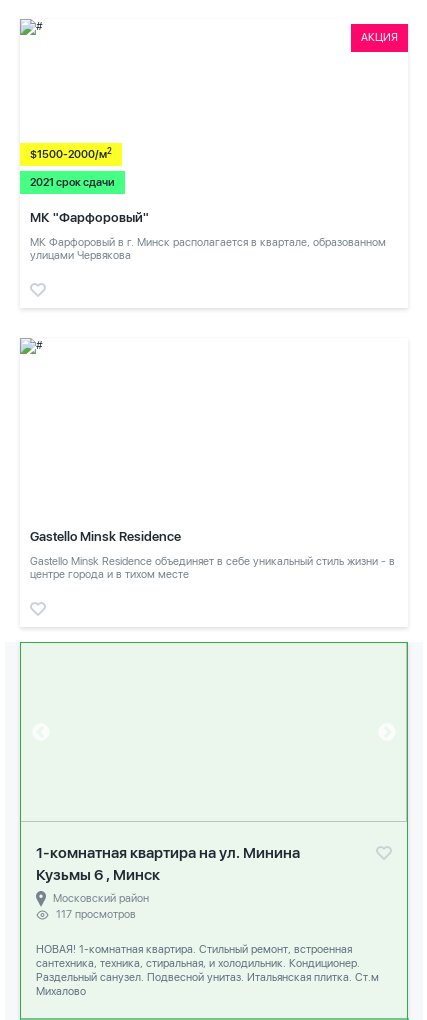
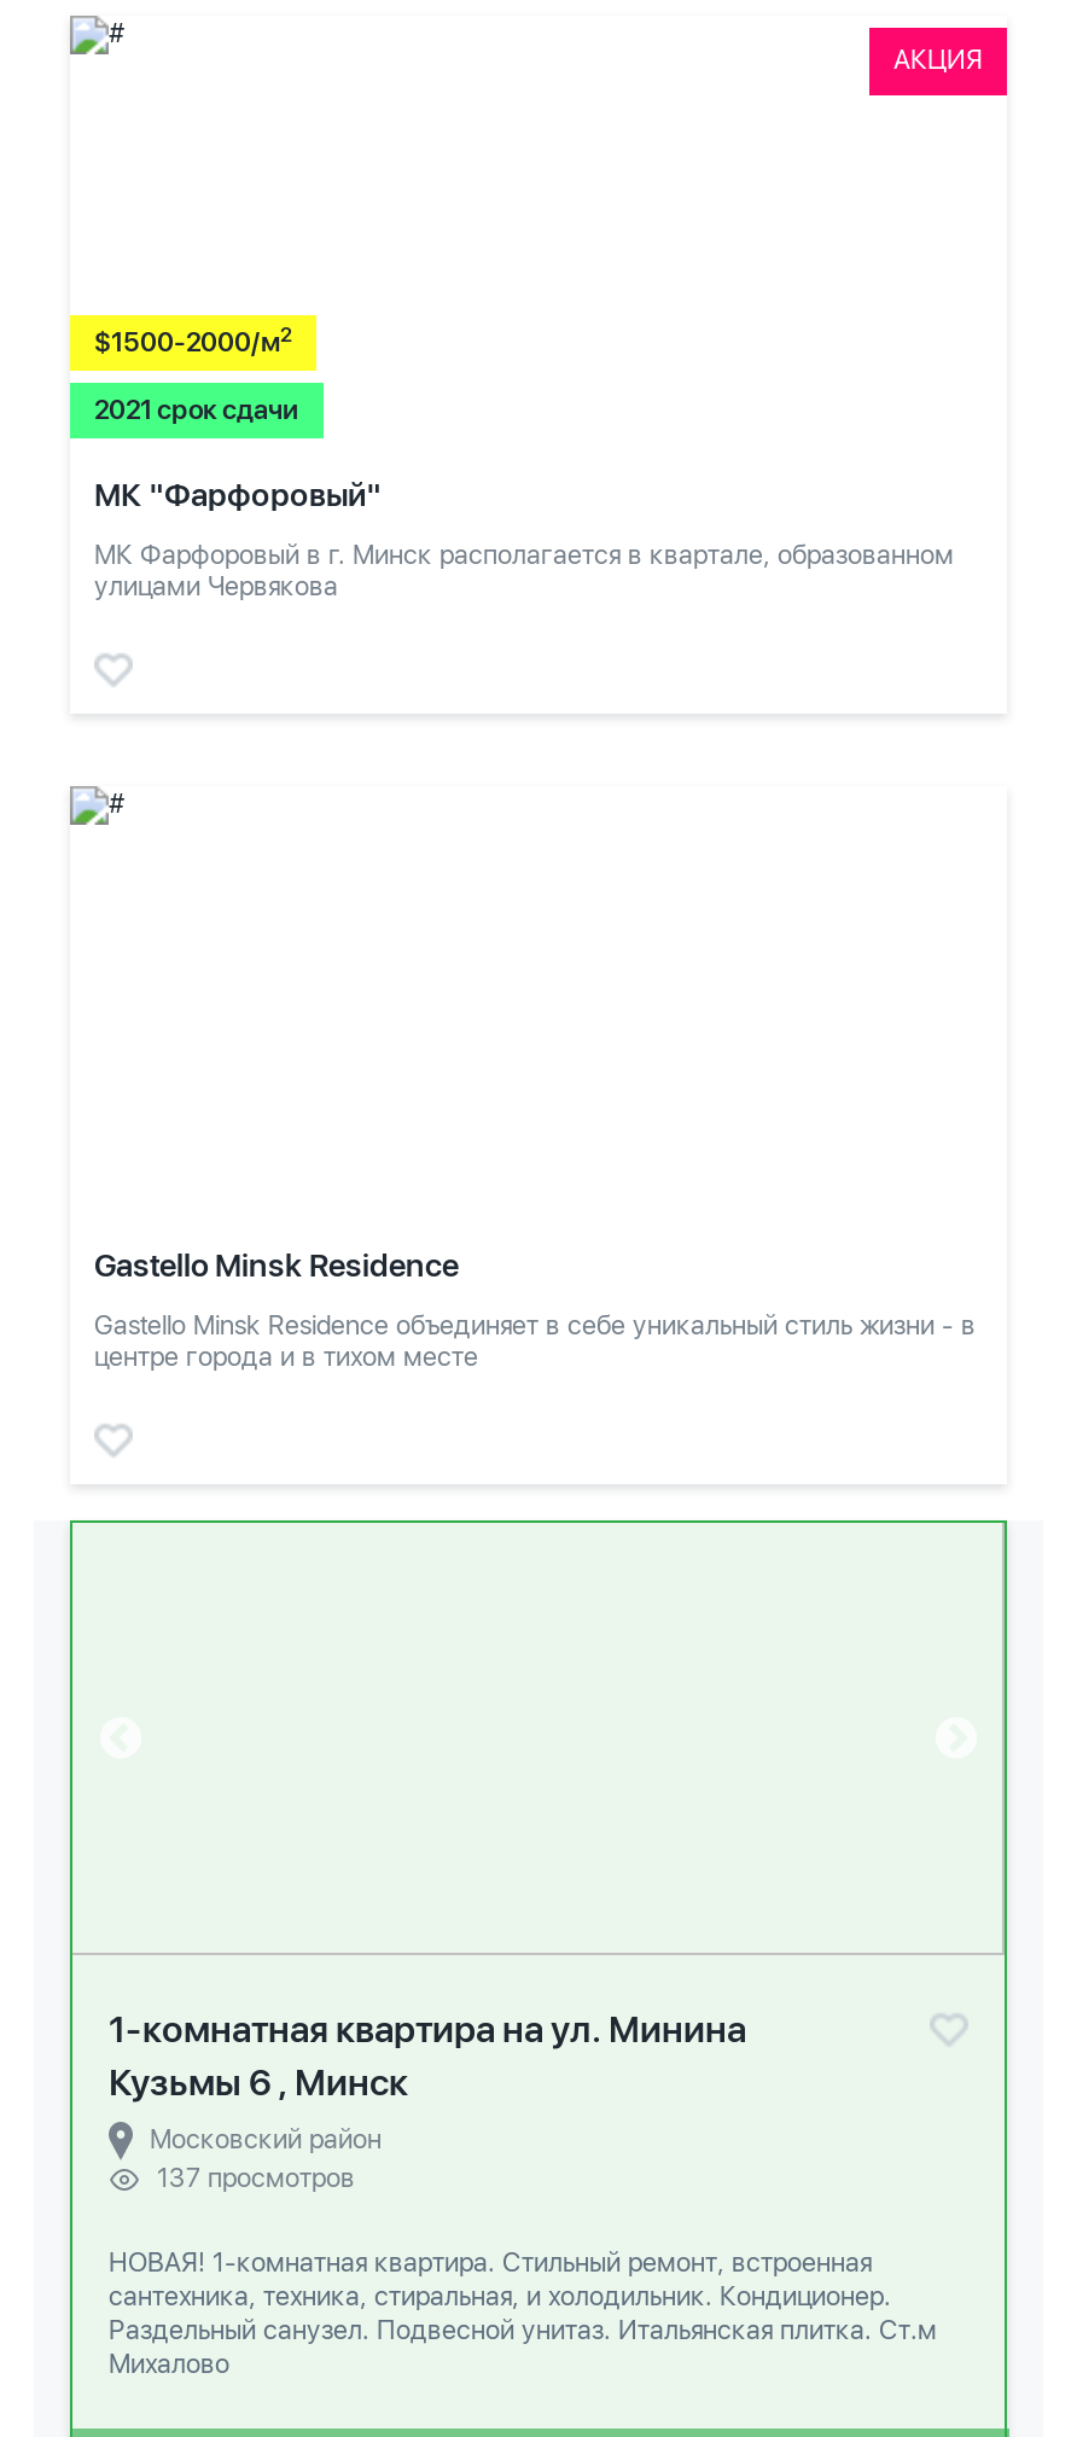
[56,908,136,921] 117 просмотров -> [157,2163,355,2195] 137 просмотров

